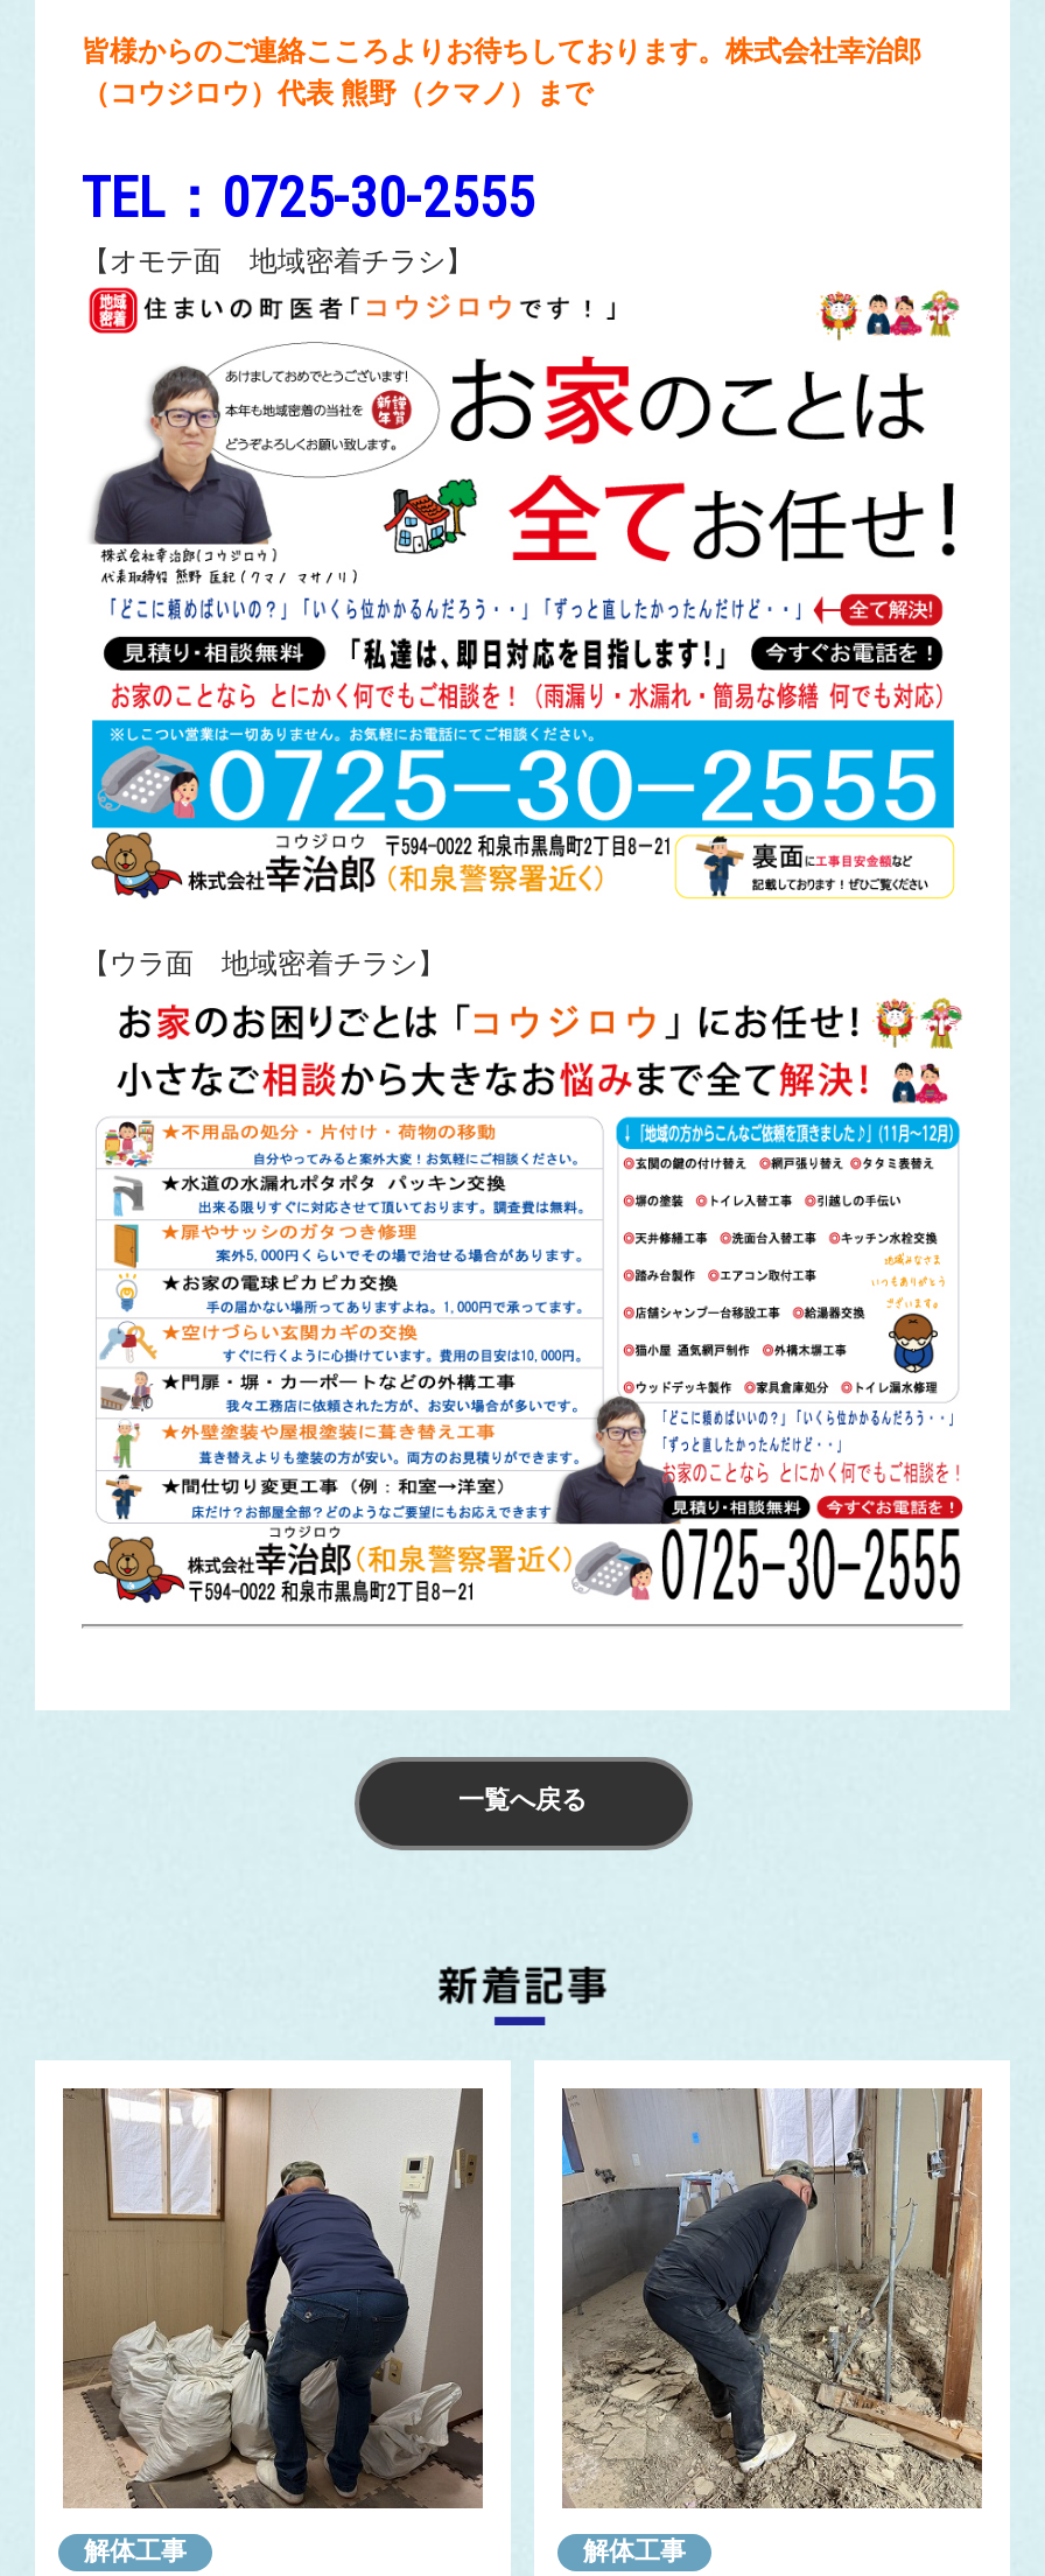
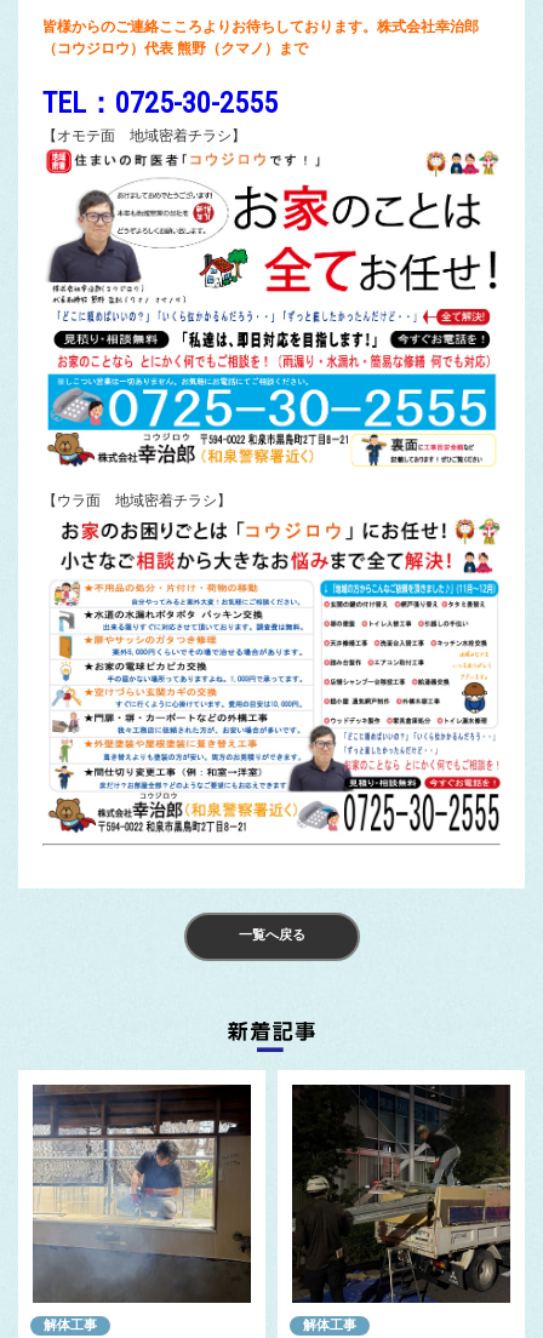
[63,2086,485,2511] [image] -> [33,1083,252,1303] [image]
[560,2086,984,2511] [image] -> [291,1083,511,1304] [image]

